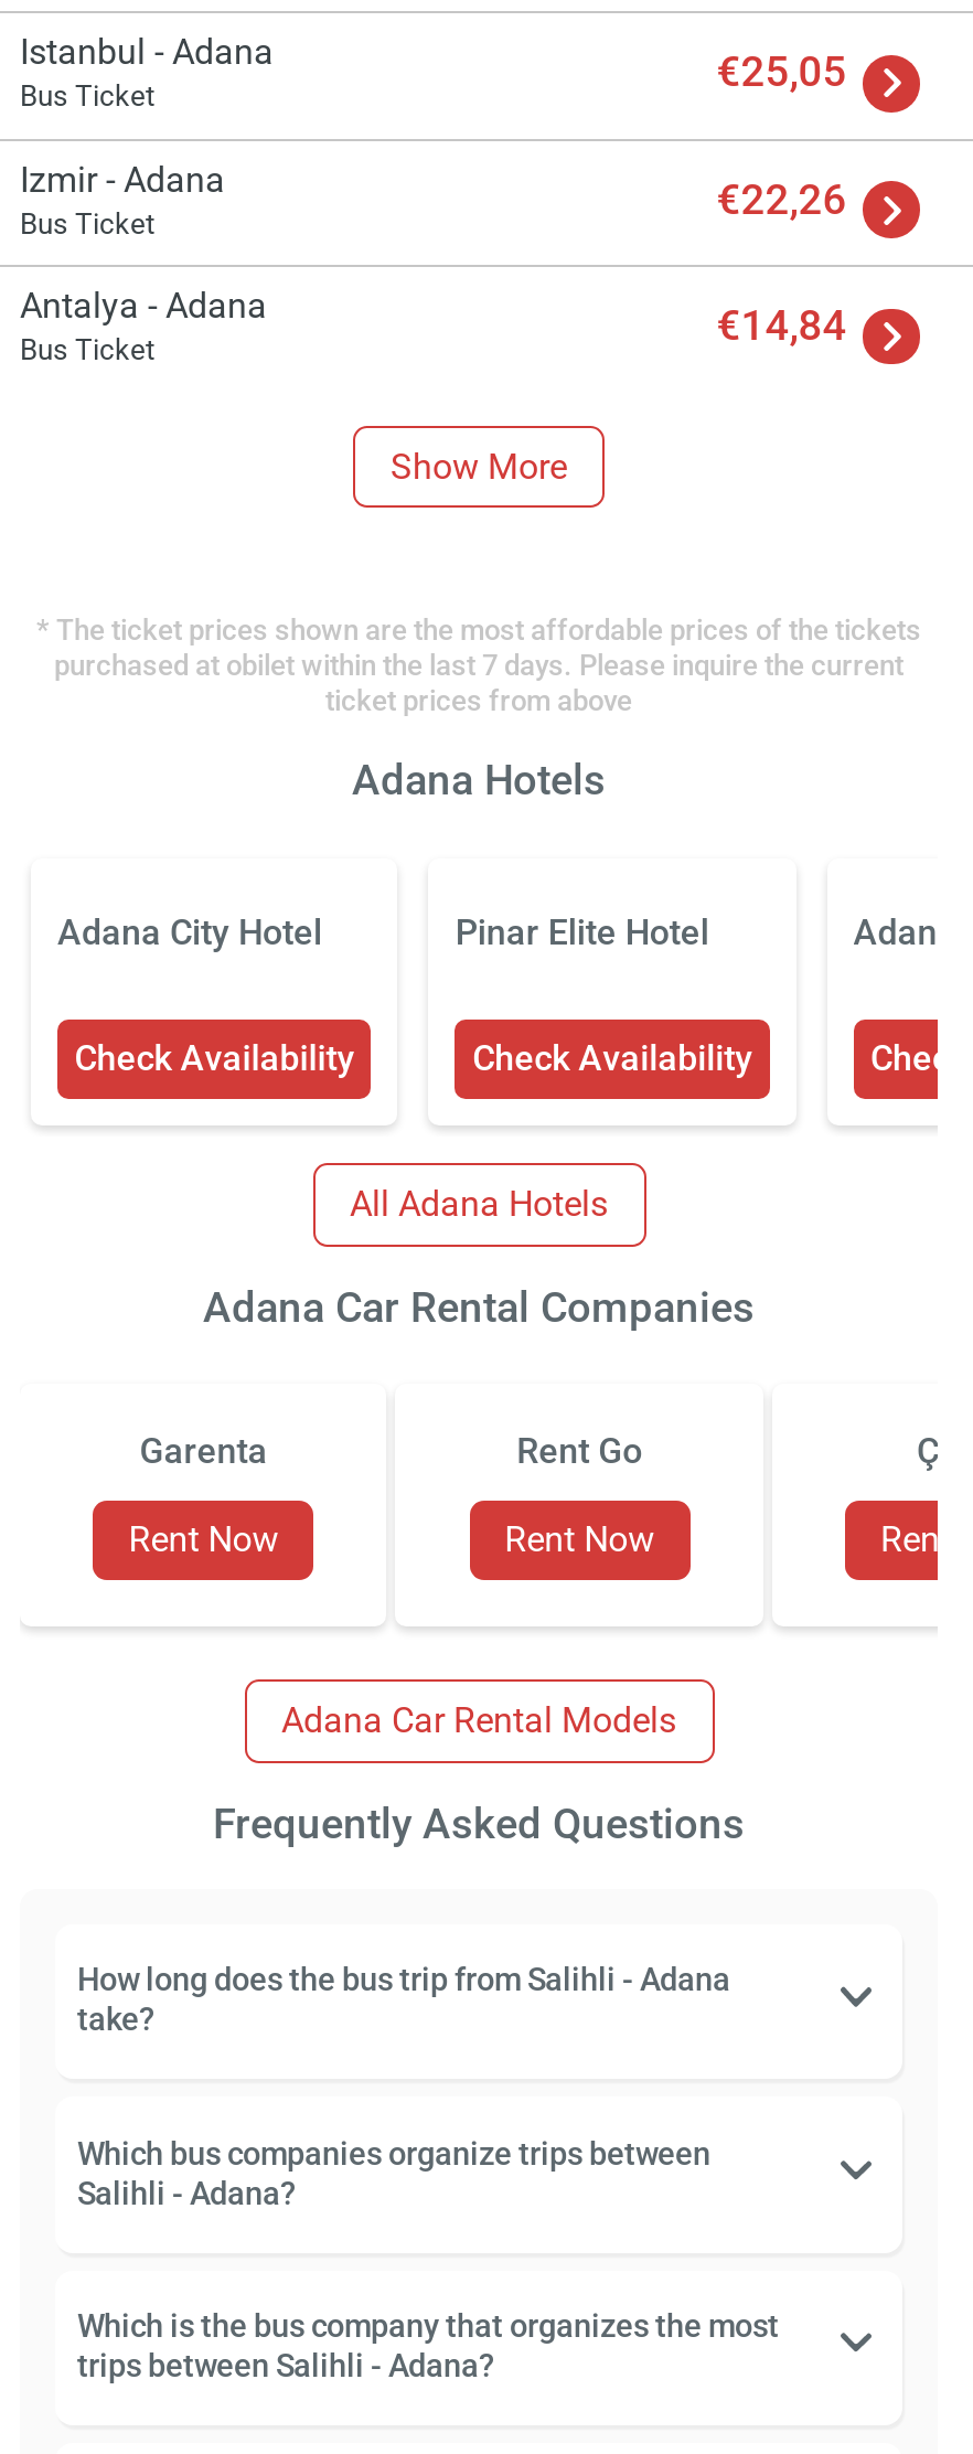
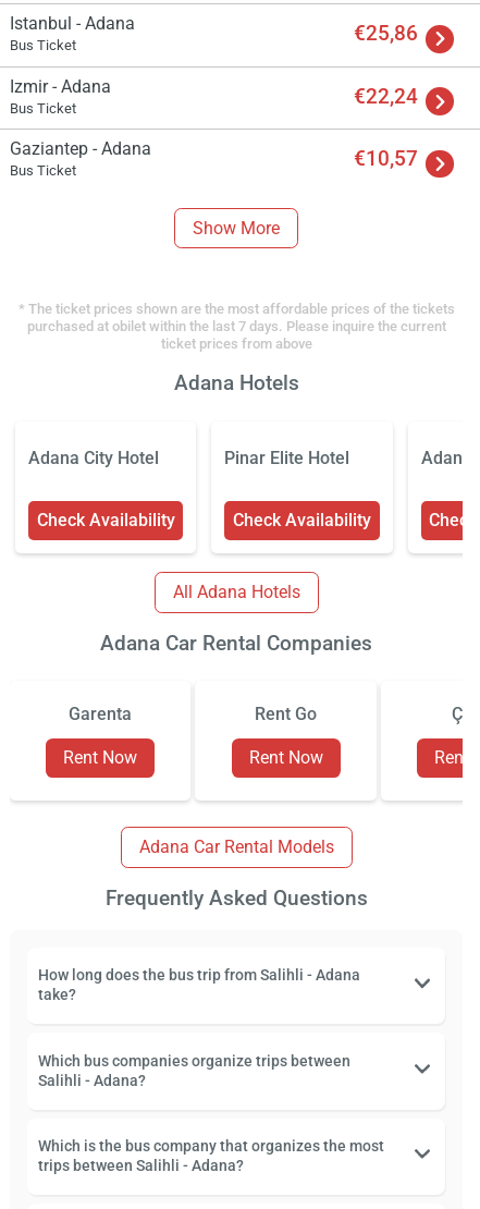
[716,47,847,98] €25,05 -> [353,21,418,46] €25,86
[716,174,847,224] €22,26 -> [353,84,418,109] €22,24
[20,285,267,327] Antalya - Adana -> [10,138,151,159] Gaziantep - Adana
[716,300,847,351] €14,84 -> [353,146,418,171] €10,57

